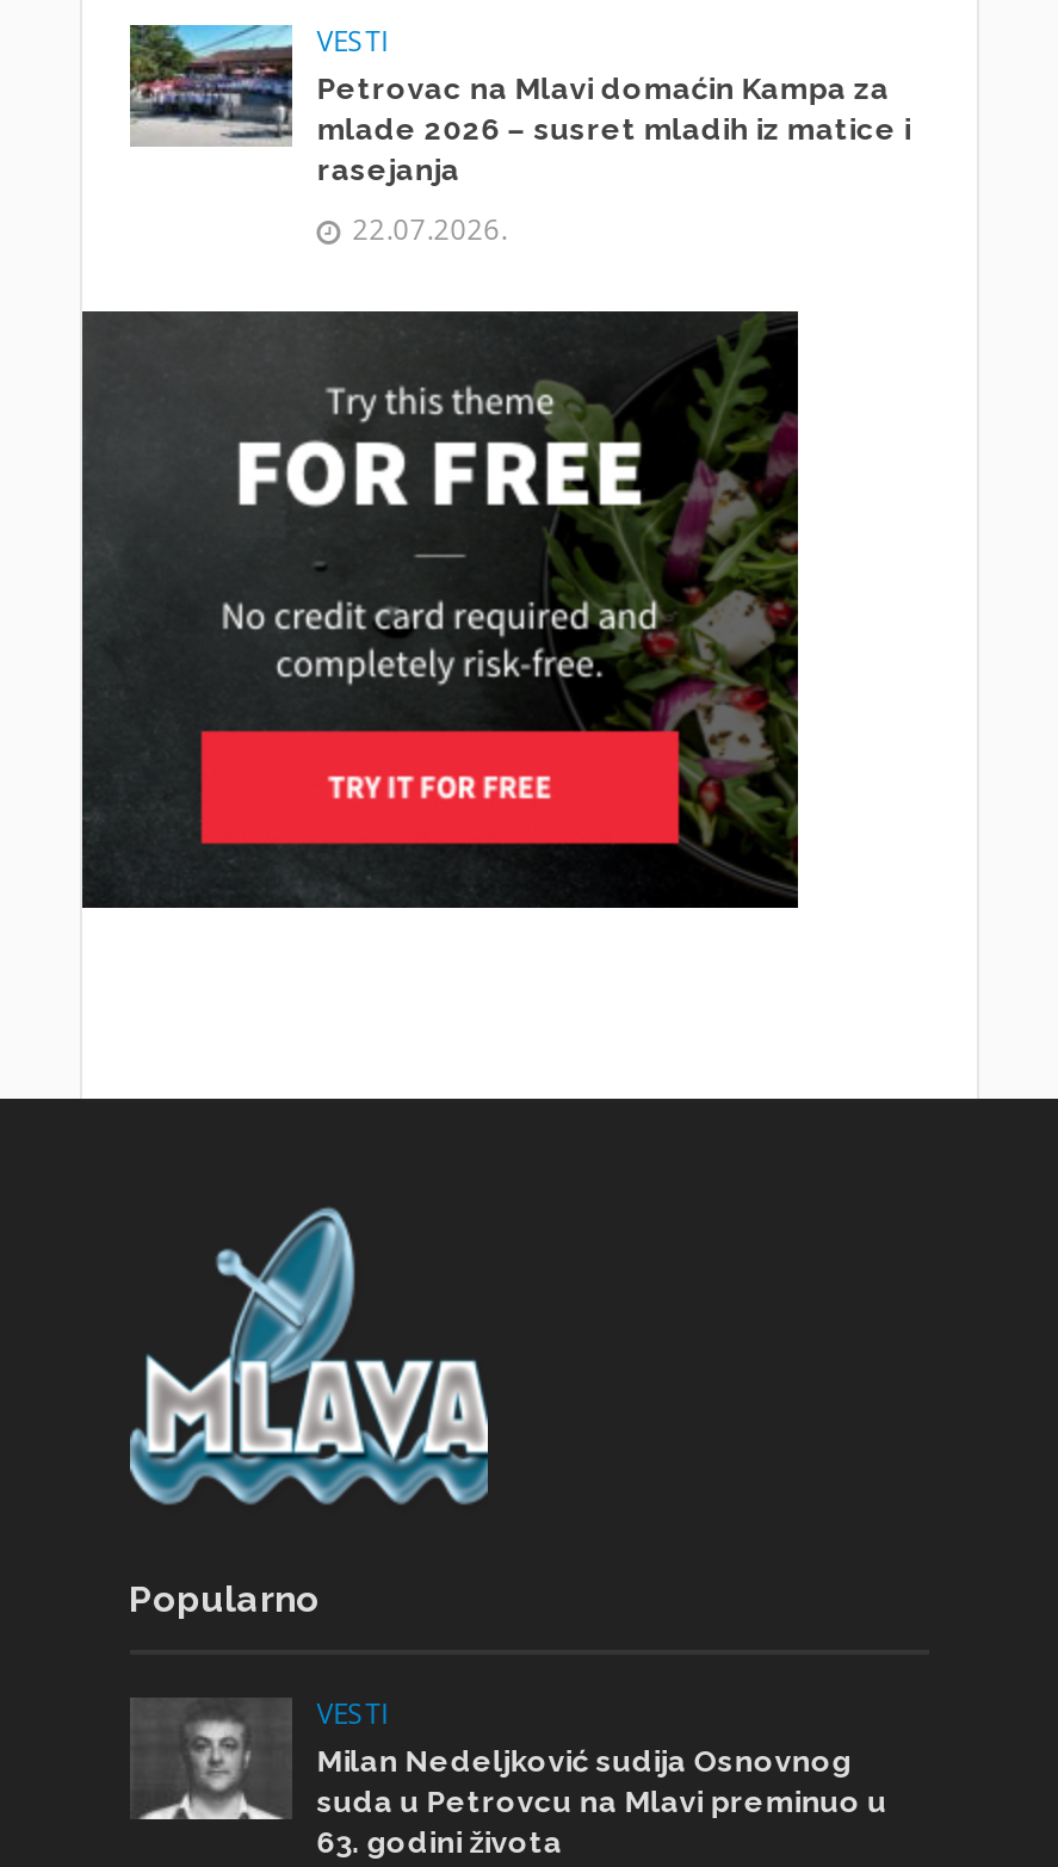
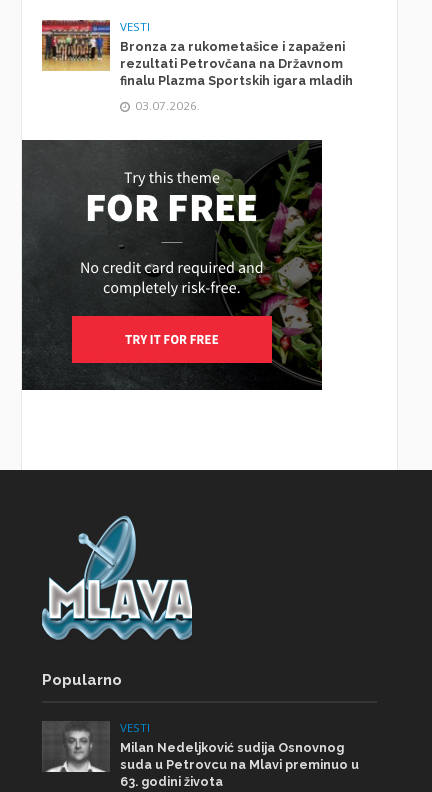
[128,23,911,186] [image] | Petrovac na Mlavi domaćin Kampa za | mlade 2026 – susret mladih iz matice i | rasejanja -> [41,19,353,88] [image] | Bronza za rukometašice i zapaženi | rezultati Petrovčana na Državnom | finalu Plazma Sportskih igara mladih
[352,210,507,246] 22.07.2026. -> [135,98,200,113] 03.07.2026.

